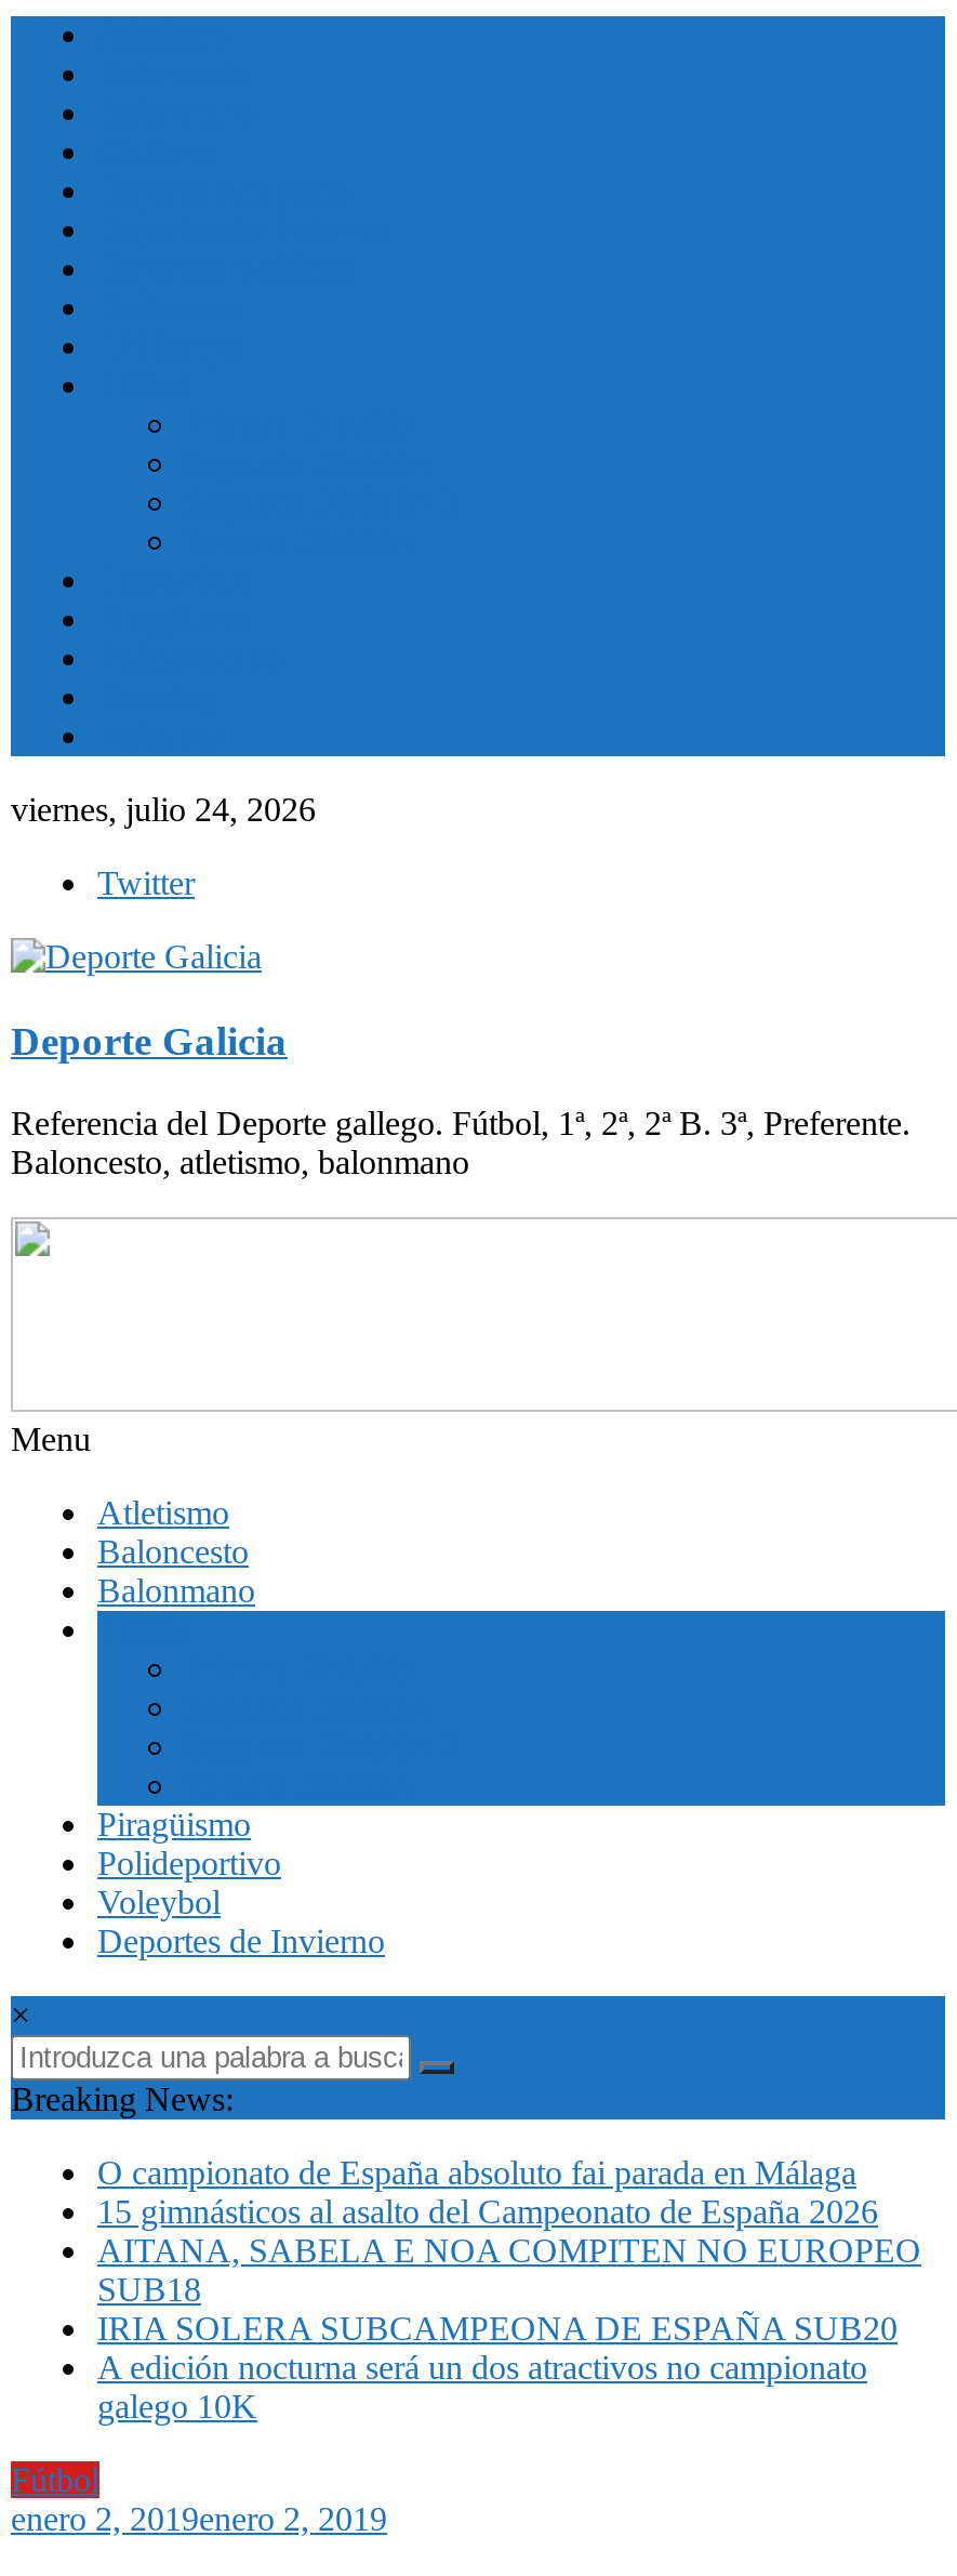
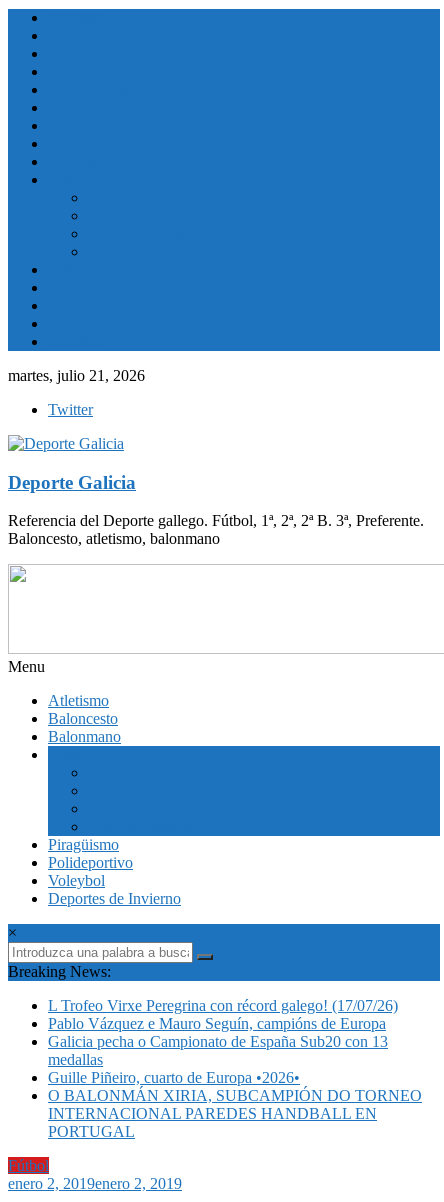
[11,791,316,828] viernes, julio 24, 2026 -> [8,367,145,384] martes, julio 21, 2026
[97,2155,921,2425] O campionato de España absoluto fai parada en Málaga | 15 gimnásticos al asalto del Campeonato de España 2026 | AITANA, SABELA E NOA COMPITEN NO EUROPEO | SUB18 | IRIA SOLERA SUBCAMPEONA DE ESPAÑA SUB20 | A edición nocturna será un dos atractivos no campionato | galego 10K -> [48,997,422,1140] L Trofeo Virxe Peregrina con récord galego! (17/07/26) | Pablo Vázquez e Mauro Seguín, campións de Europa | Galicia pecha o Campionato de España Sub20 con 13 | medallas | Guille Piñeiro, cuarto de Europa •2026• | O BALONMÁN XIRIA, SUBCAMPIÓN DO TORNEO | INTERNACIONAL PAREDES HANDBALL EN | PORTUGAL

